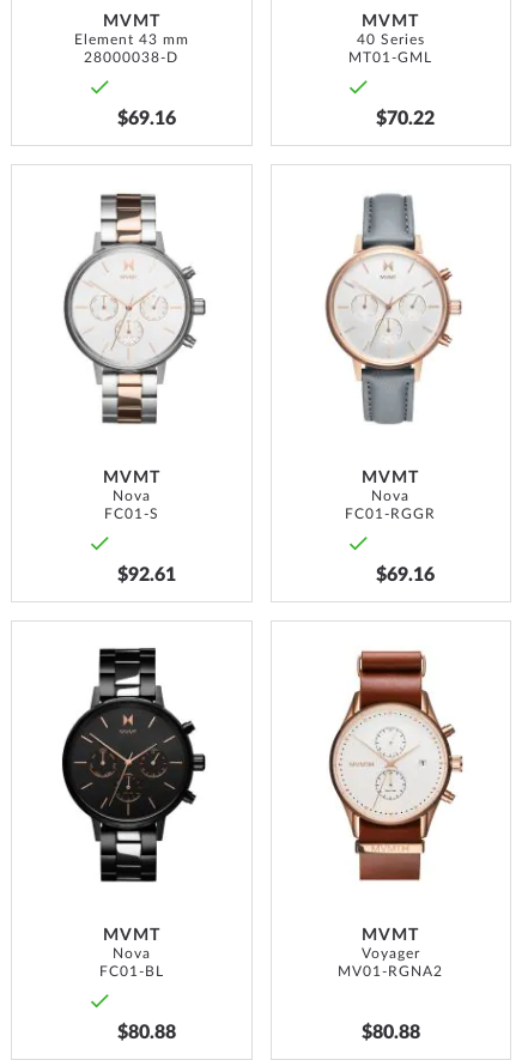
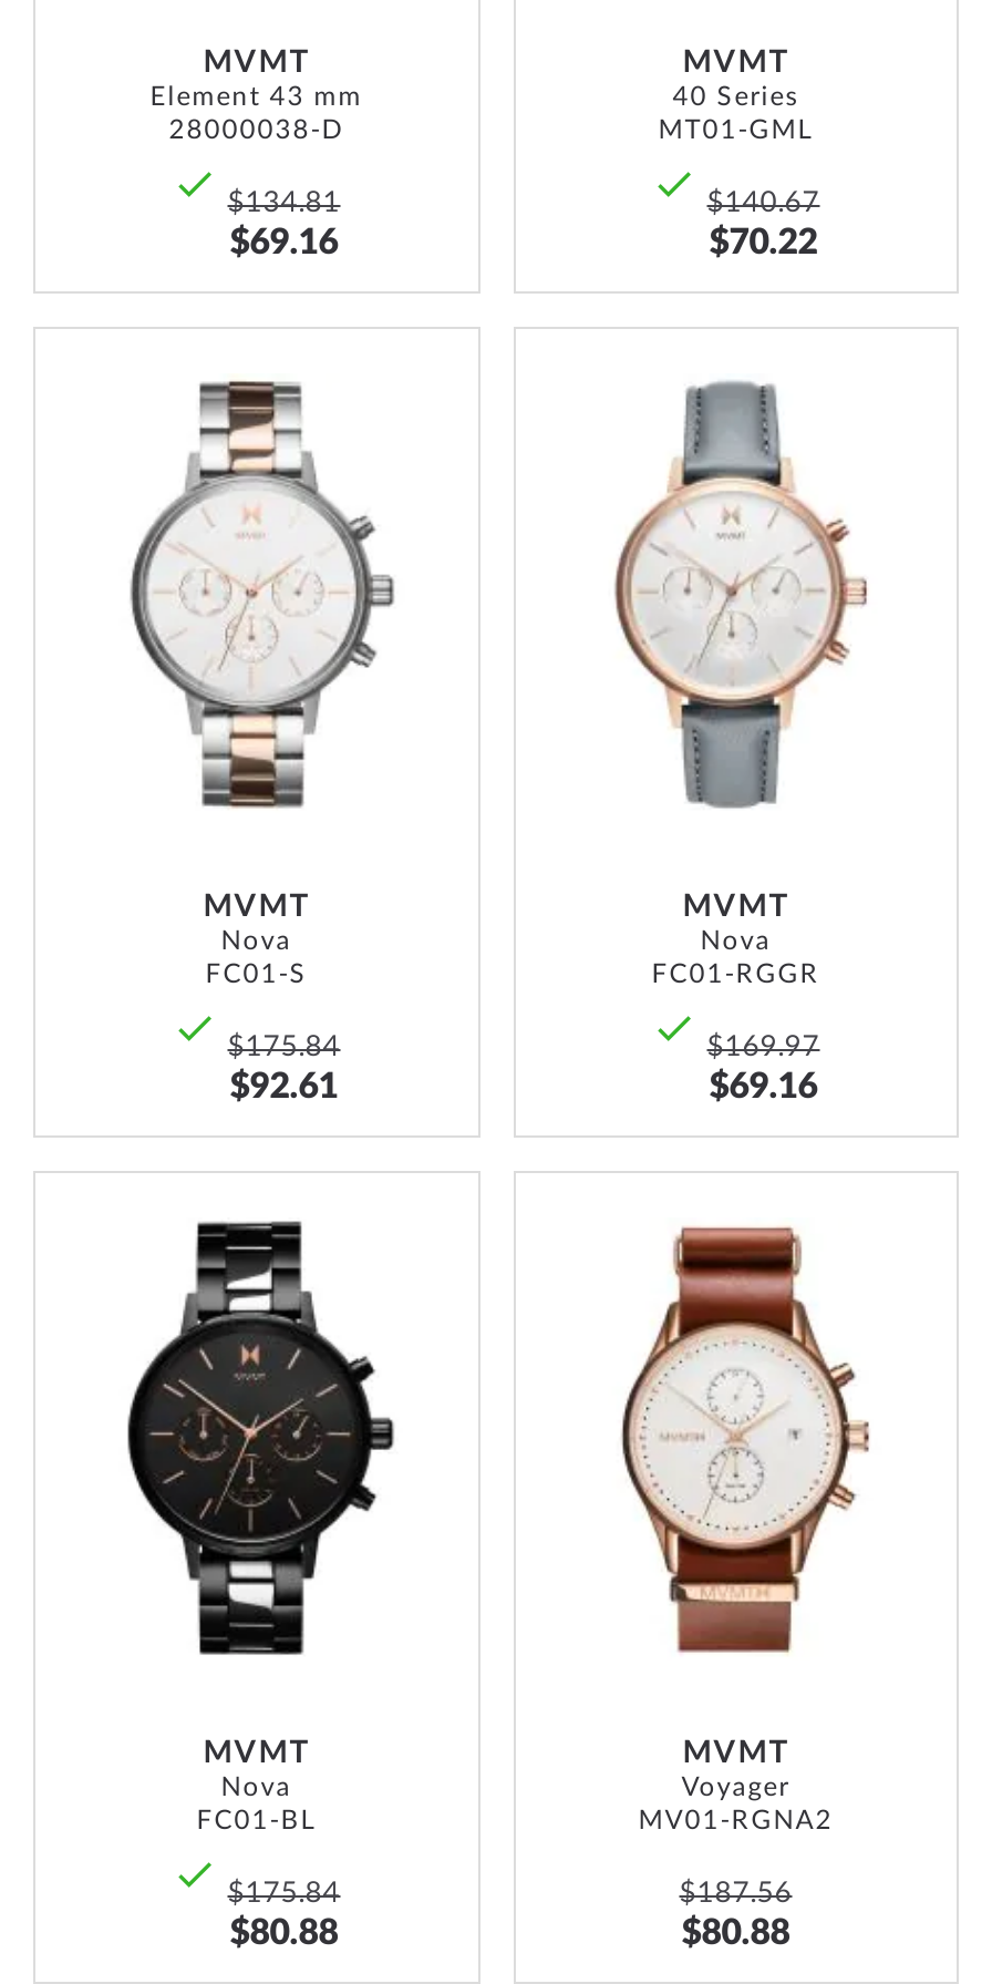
none -> [228,188,341,217] $134.81
none -> [707,188,820,217] $140.67
none -> [228,1034,341,1062] $175.84
none -> [707,1034,820,1062] $169.97
none -> [228,1879,341,1908] $175.84
none -> [679,1879,792,1908] $187.56

